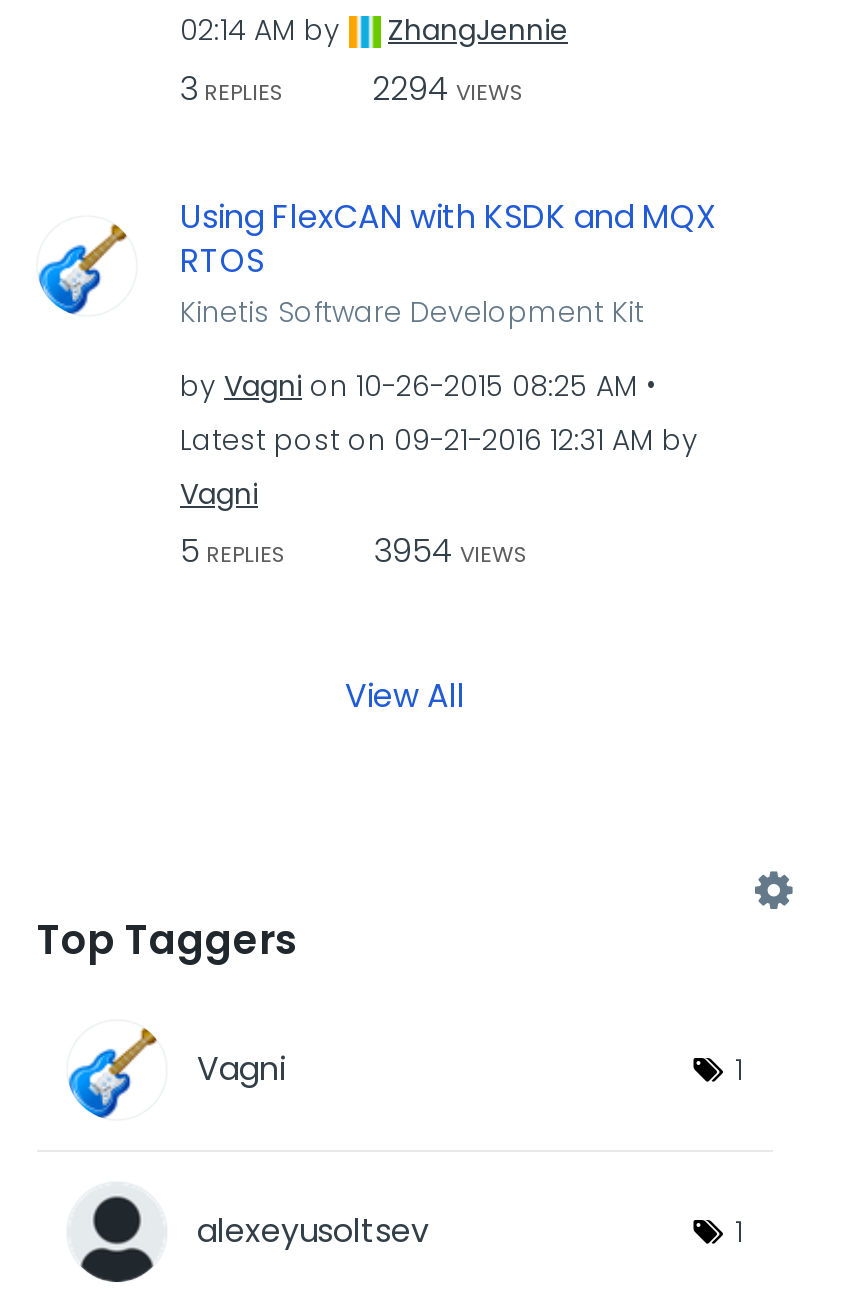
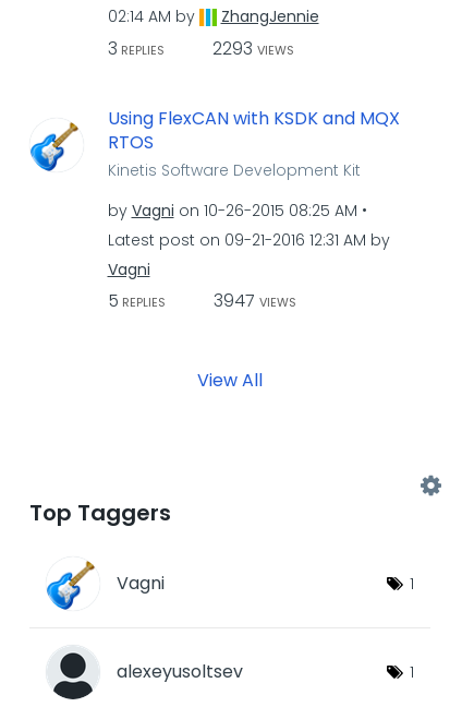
[180,65,524,111] 3 REPLIES 2294 VIEWS -> [107,35,294,61] 3 REPLIES 2293 VIEWS
[180,528,528,574] 5 REPLIES 3954 VIEWS -> [107,288,296,313] 5 REPLIES 3947 VIEWS

